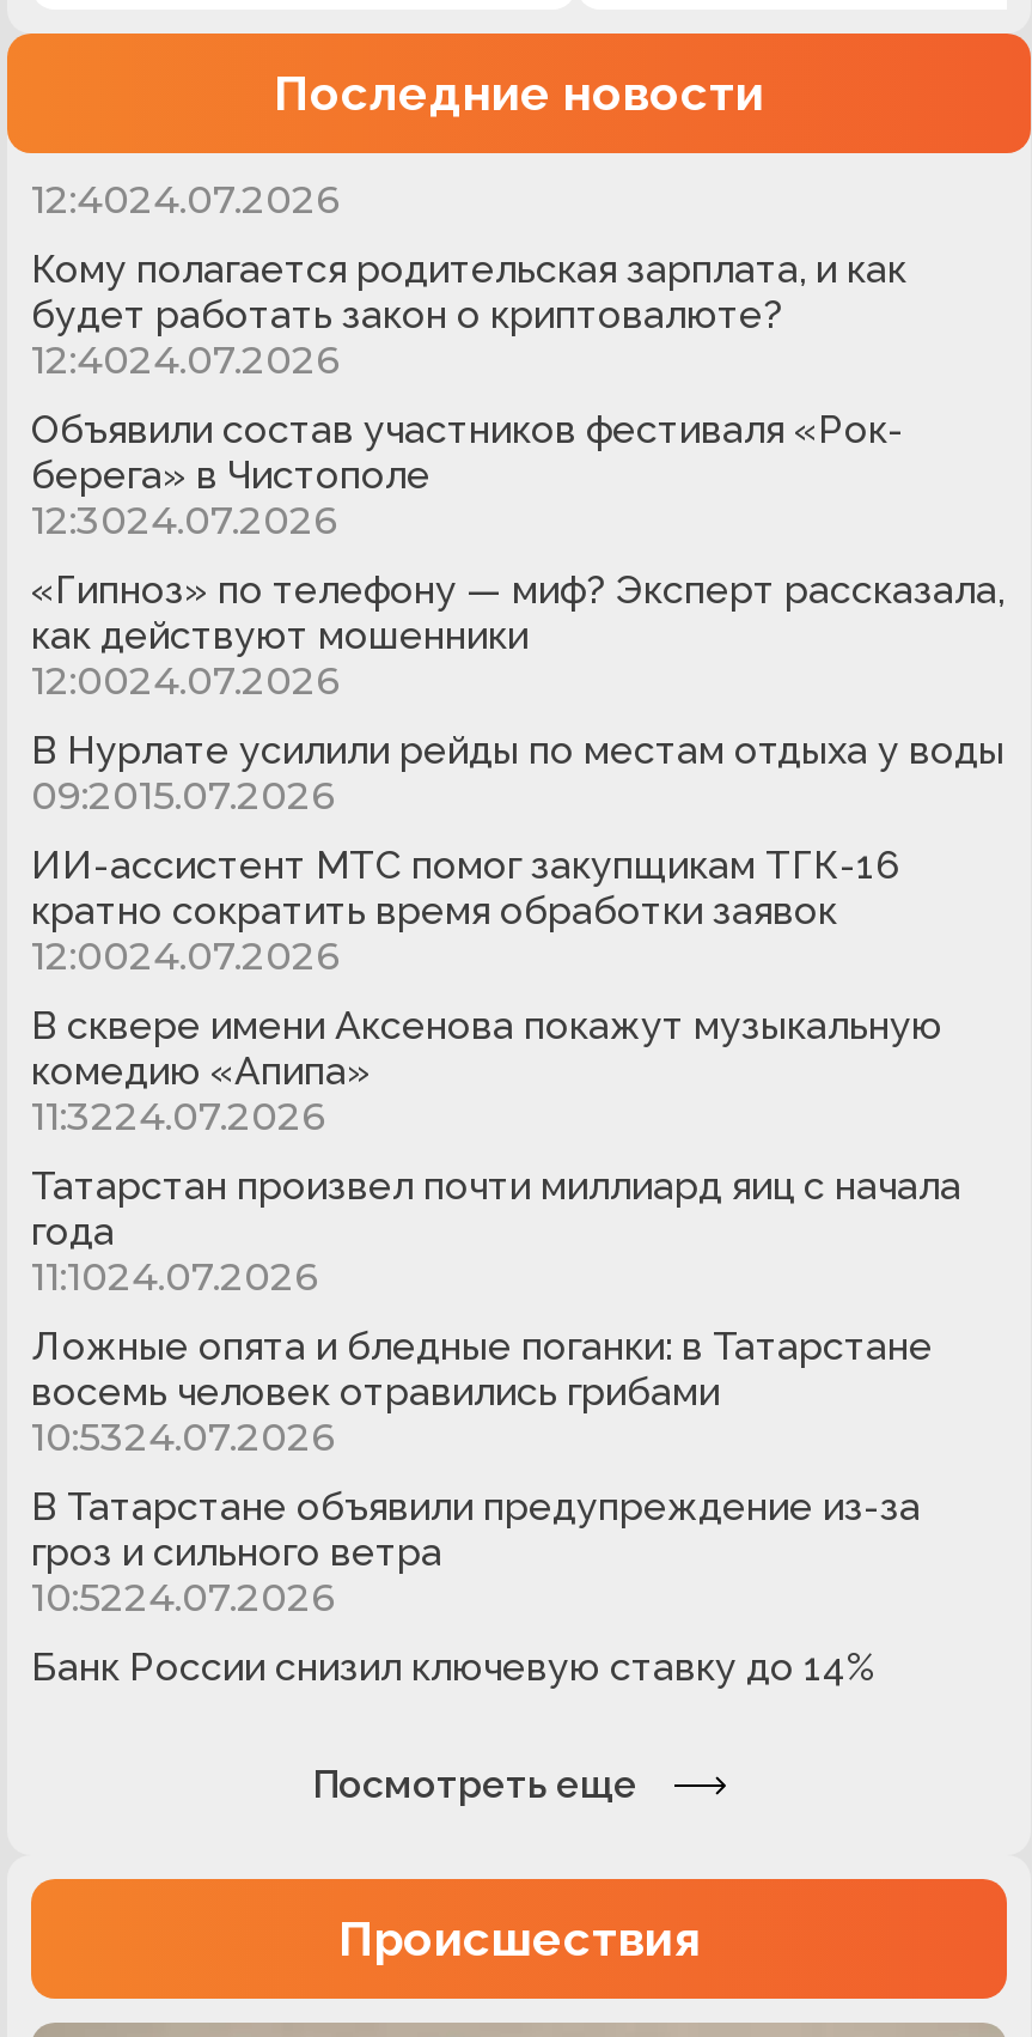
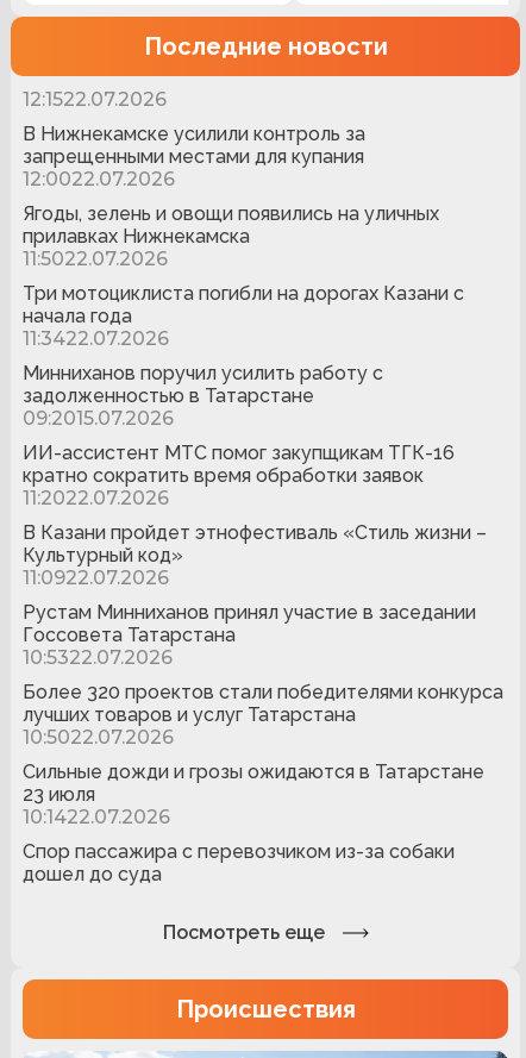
[31,177,340,223] 12:4024.07.2026 -> [23,88,167,111] 12:1522.07.2026
[31,247,906,383] Кому полагается родительская зарплата, и как | будет работать закон о криптовалюте? | 12:4024.07.2026 -> [23,123,365,190] В Нижнекамске усилили контроль за | запрещенными местами для купания | 12:0022.07.2026
[31,407,904,543] Объявили состав участников фестиваля «Рок- | берега» в Чистополе | 12:3024.07.2026 -> [23,202,439,270] Ягоды, зелень и овощи появились на уличных | прилавках Нижнекамска | 11:5022.07.2026
[31,567,1004,704] «Гипноз» по телефону — миф? Эксперт рассказала, | как действуют мошенники | 12:0024.07.2026 -> [23,282,464,350] Три мотоциклиста погибли на дорогах Казани с | начала года | 11:3422.07.2026
[31,728,1004,773] В Нурлате усилили рейды по местам отдыха у воды -> [23,362,383,407] Минниханов поручил усилить работу с | задолженностью в Татарстане
[31,934,340,979] 12:0024.07.2026 -> [23,487,169,509] 11:2022.07.2026
[31,1003,942,1139] В сквере имени Аксенова покажут музыкальную | комедию «Апипа» | 11:3224.07.2026 -> [23,521,487,589] В Казани пройдет этнофестиваль «Стиль жизни – | Культурный код» | 11:0922.07.2026
[31,1163,961,1300] Татарстан произвел почти миллиард яиц с начала | года | 11:1024.07.2026 -> [23,601,476,669] Рустам Минниханов принял участие в заседании | Госсовета Татарстана | 10:5322.07.2026
[31,1324,933,1460] Ложные опята и бледные поганки: в Татарстане | восемь человек отравились грибами | 10:5324.07.2026 -> [23,681,503,749] Более 320 проектов стали победителями конкурса | лучших товаров и услуг Татарстана | 10:5022.07.2026
[31,1484,921,1621] В Татарстане объявили предупреждение из-за | гроз и сильного ветра | 10:5224.07.2026 -> [23,760,484,828] Сильные дожди и грозы ожидаются в Татарстане | 23 июля | 10:1422.07.2026
[31,1644,875,1690] Банк России снизил ключевую ставку до 14% -> [23,840,455,885] Спор пассажира с перевозчиком из-за собаки | дошел до суда

